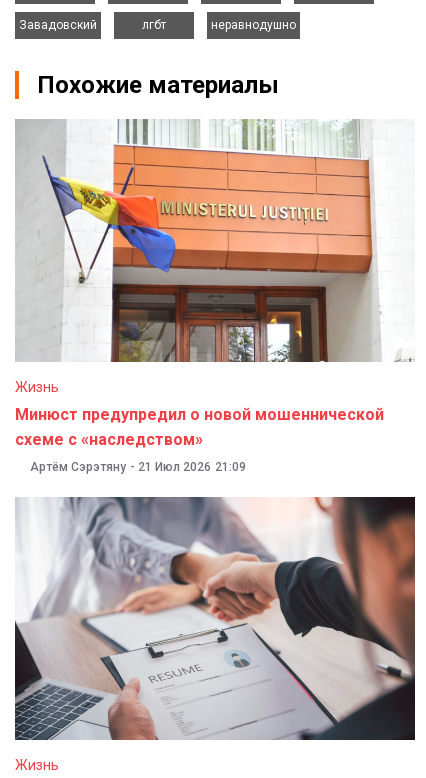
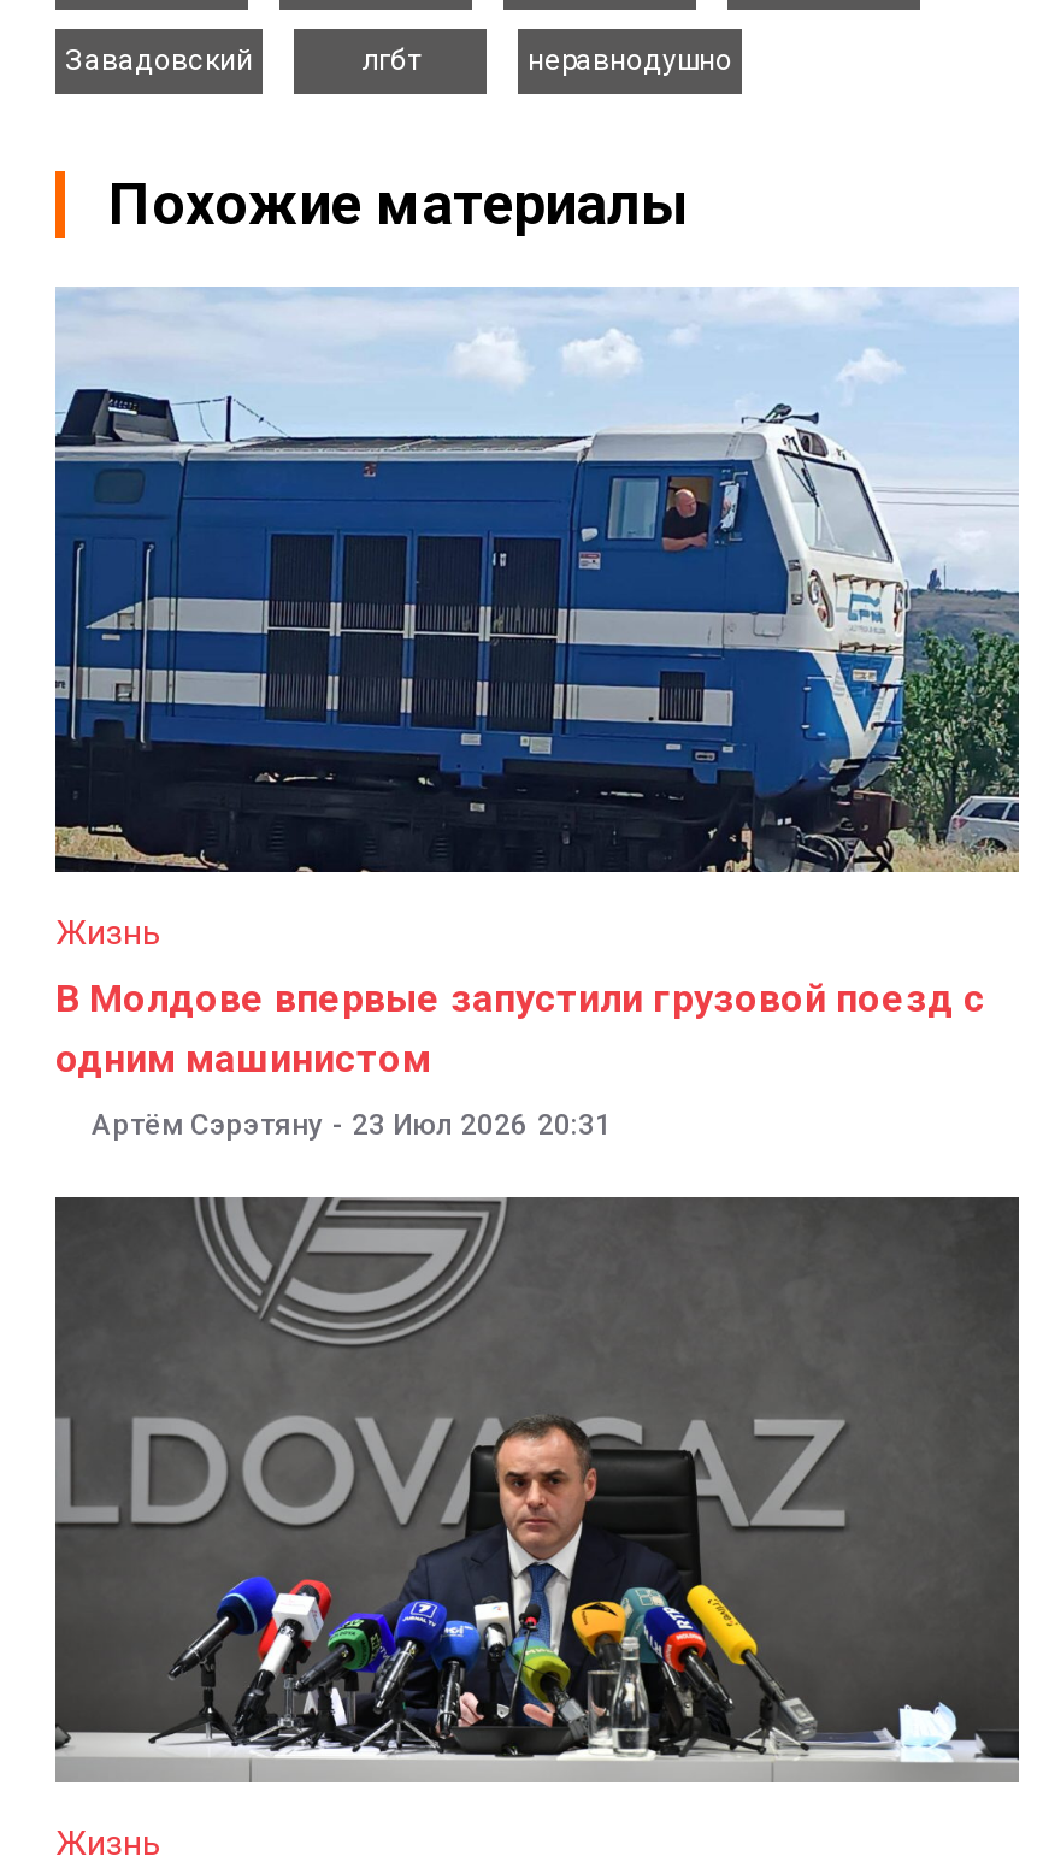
[15,118,415,363] [image] -> [53,287,1021,874] [image]
[15,405,384,449] Минюст предупредил о новой мошеннической | схеме с «наследством» -> [55,975,985,1081] В Молдове впервые запустили грузовой поезд с | одним машинистом
[30,460,246,474] Артём Сэрэтяну - 21 Июл 2026 21:09 -> [92,1108,612,1142] Артём Сэрэтяну - 23 Июл 2026 20:31
[15,496,416,740] [image] -> [53,1195,1021,1782] [image]

